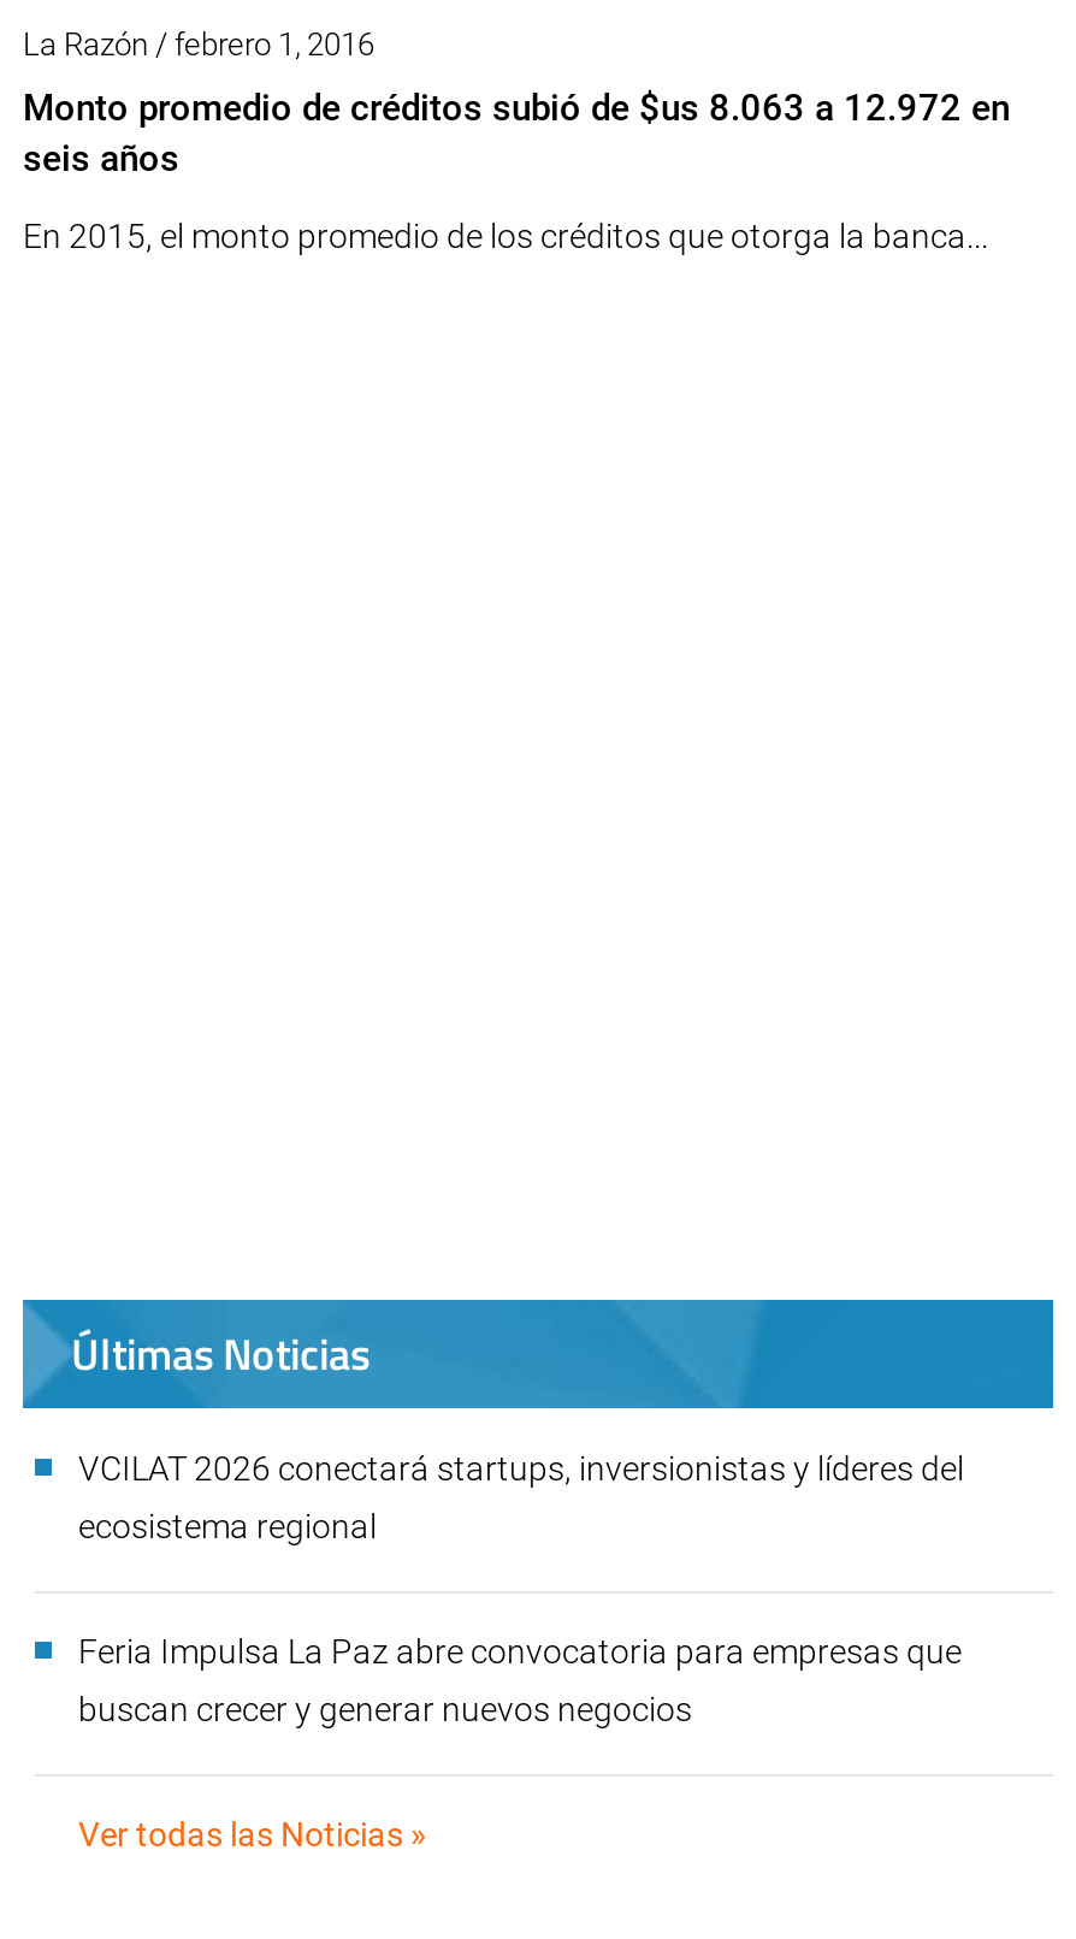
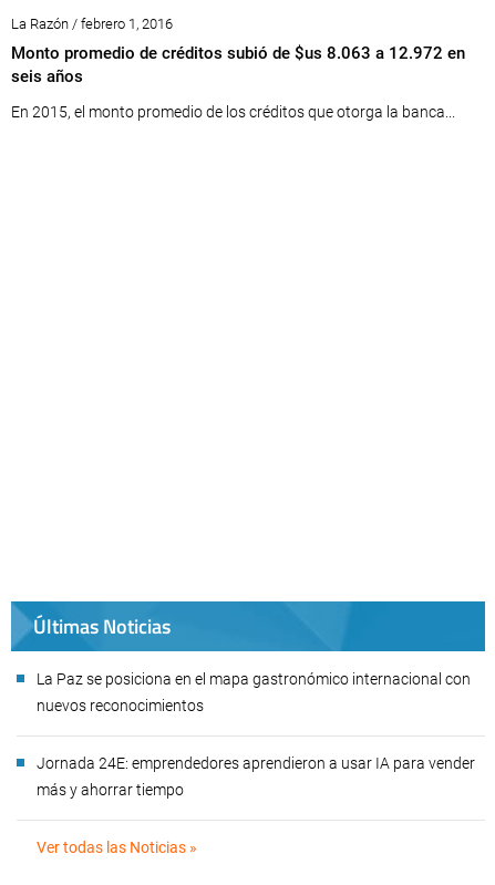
[78,1449,964,1488] VCILAT 2026 conectará startups, inversionistas y líderes del -> [37,670,471,688] La Paz se posiciona en el mapa gastronómico internacional con
[78,1507,377,1545] ecosistema regional -> [37,697,204,714] nuevos reconocimientos
[78,1632,962,1671] Feria Impulsa La Paz abre convocatoria para empresas que -> [37,754,475,772] Jornada 24E: emprendedores aprendieron a usar IA para vender
[78,1690,692,1728] buscan crecer y generar nuevos negocios -> [37,781,184,799] más y ahorrar tiempo

